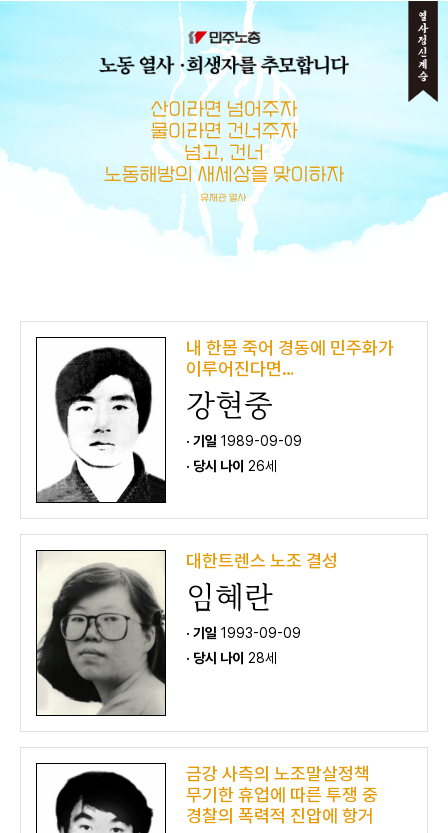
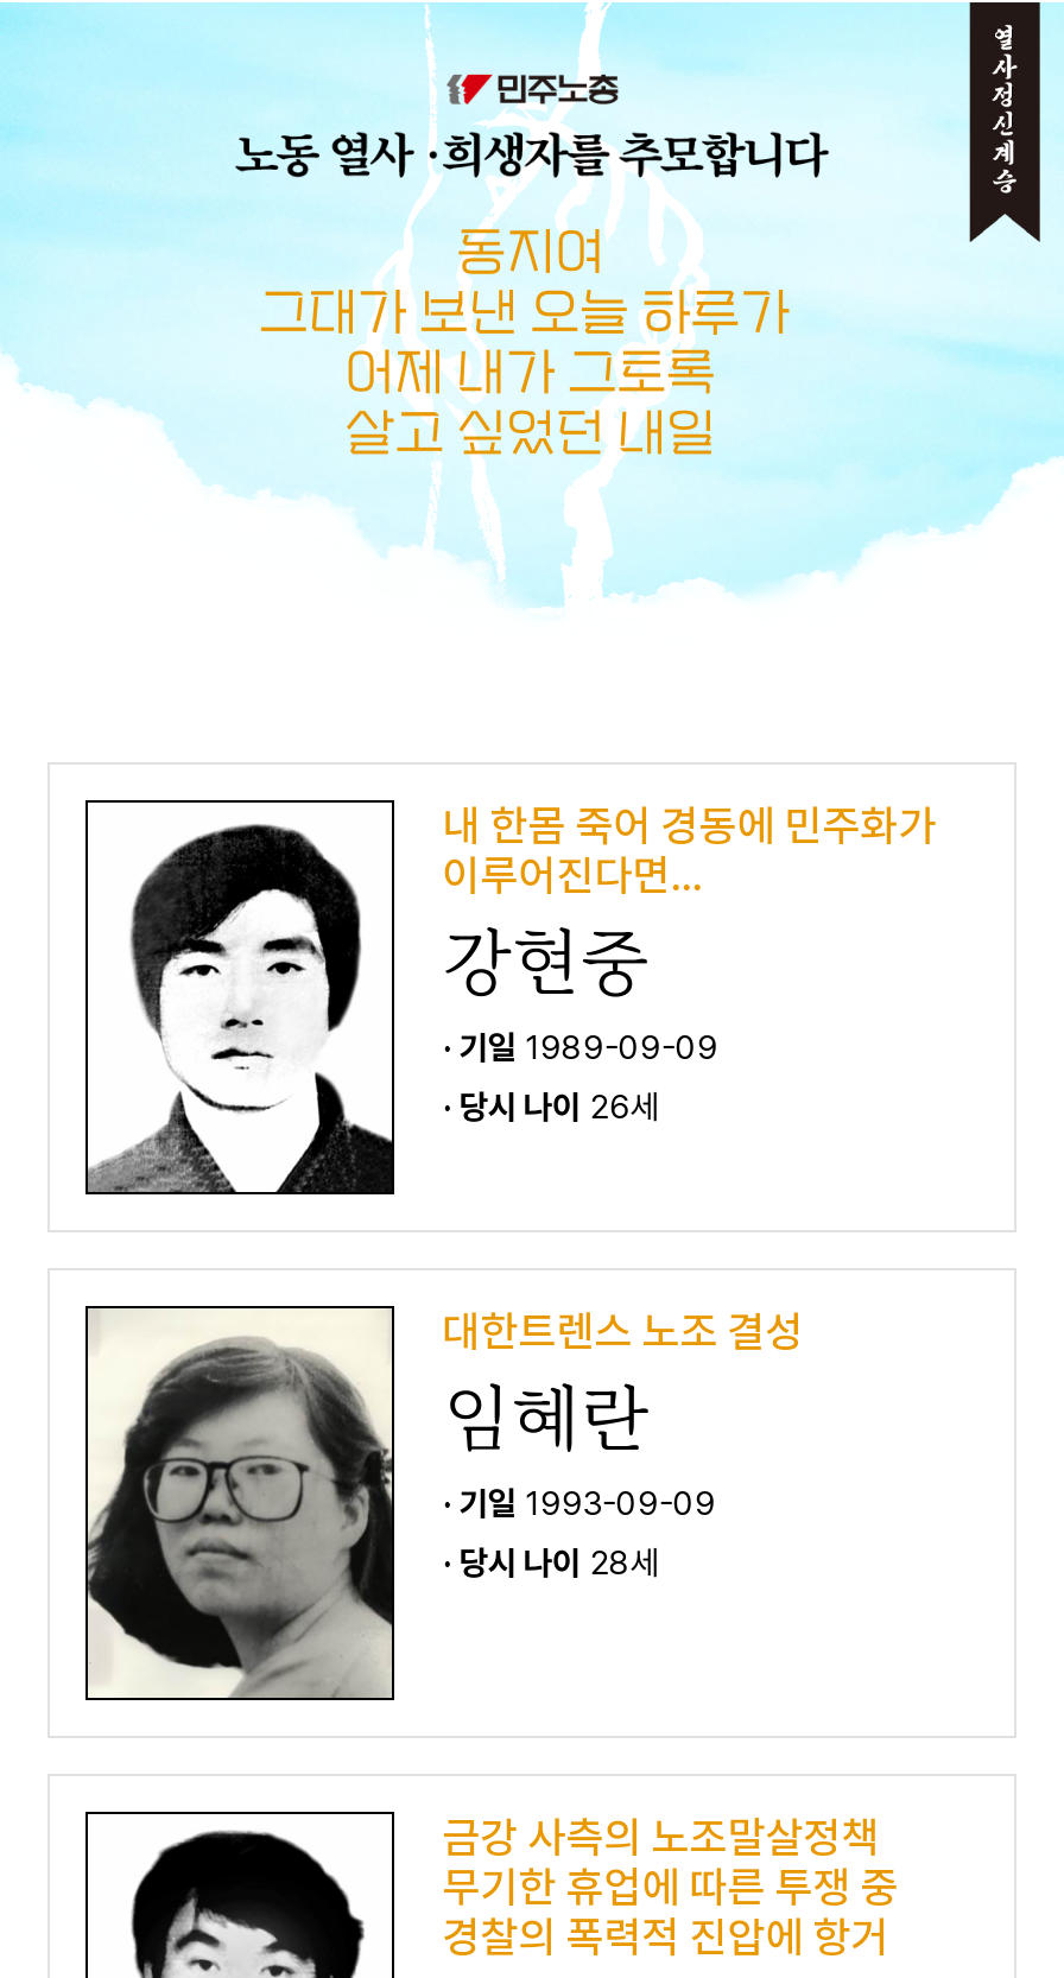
[104,96,345,202] [image] -> [252,226,815,477] [image]

